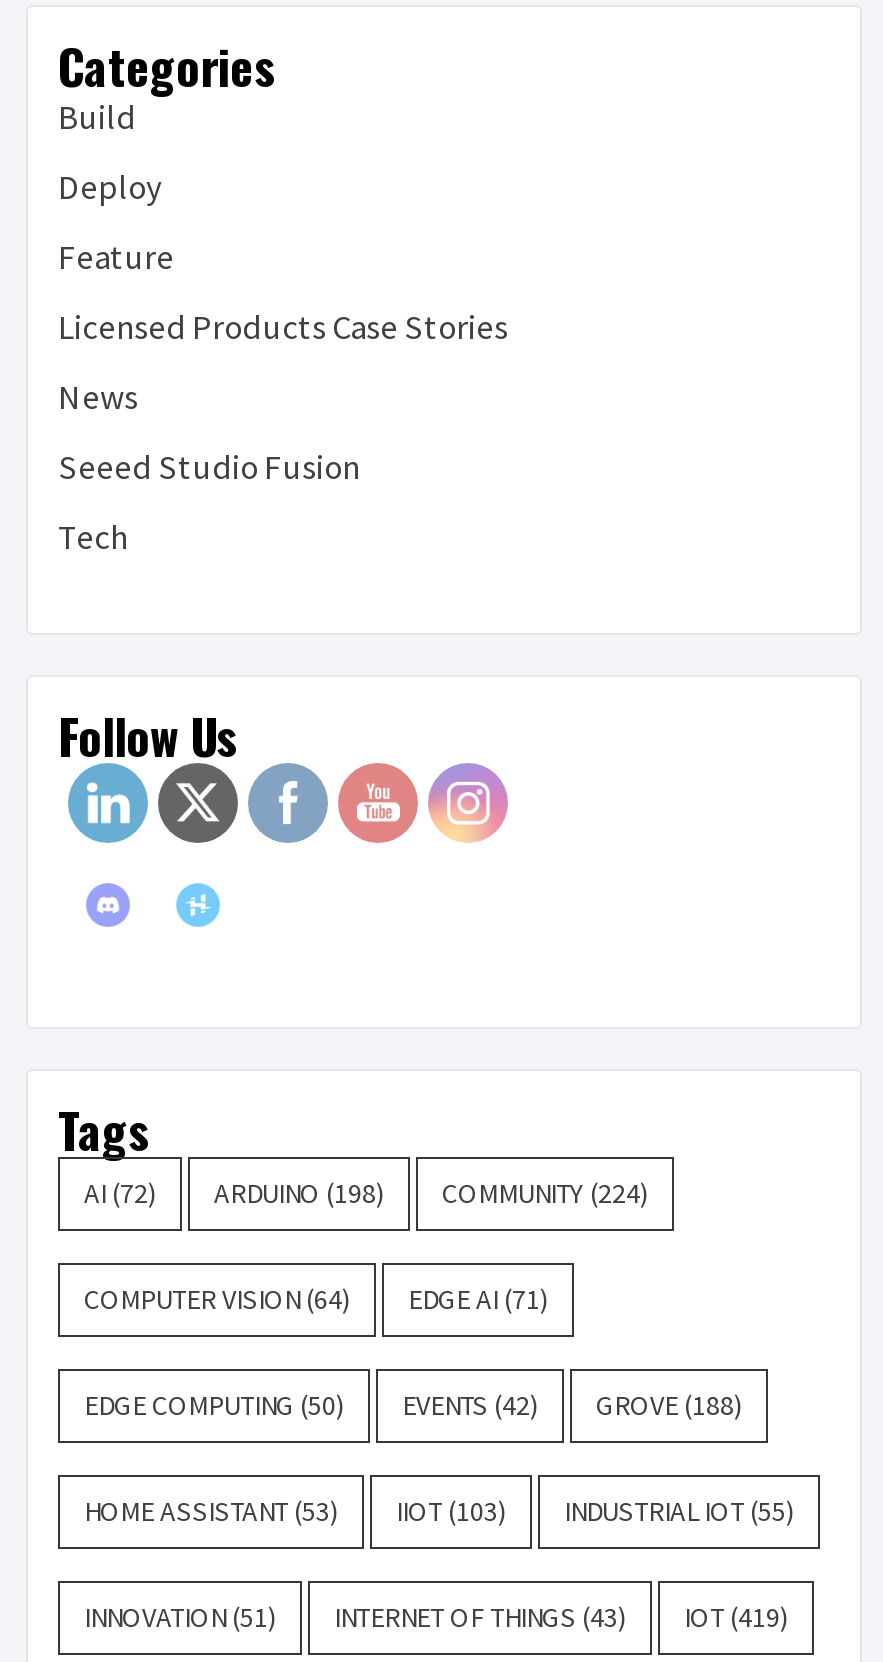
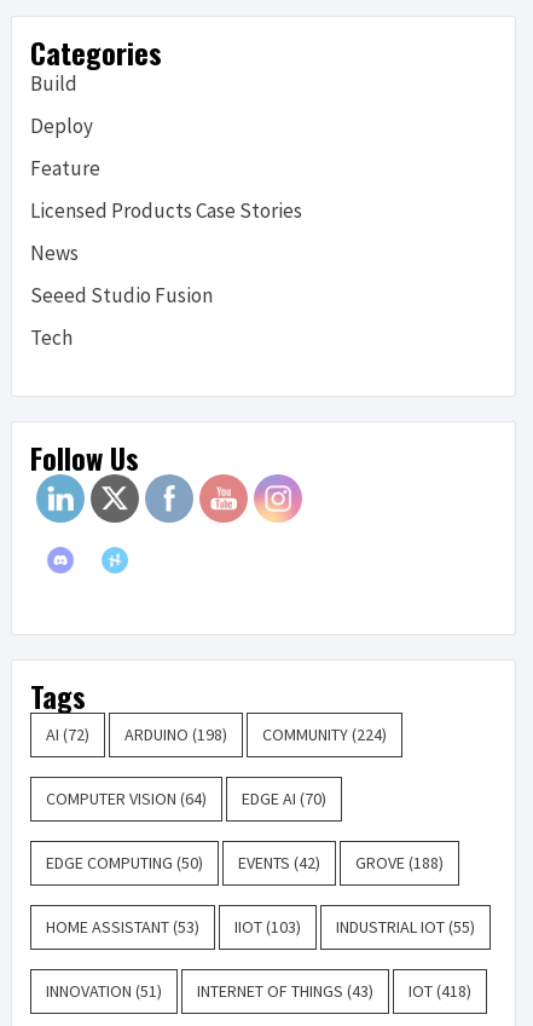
[84,1281,548,1317] COMPUTER VISION (64) EDGE AI (71) -> [46,787,326,809] COMPUTER VISION (64) EDGE AI (70)
[84,1599,788,1635] INNOVATION (51) INTERNET OF THINGS (43) IOT (419) -> [46,980,471,1002] INNOVATION (51) INTERNET OF THINGS (43) IOT (418)

